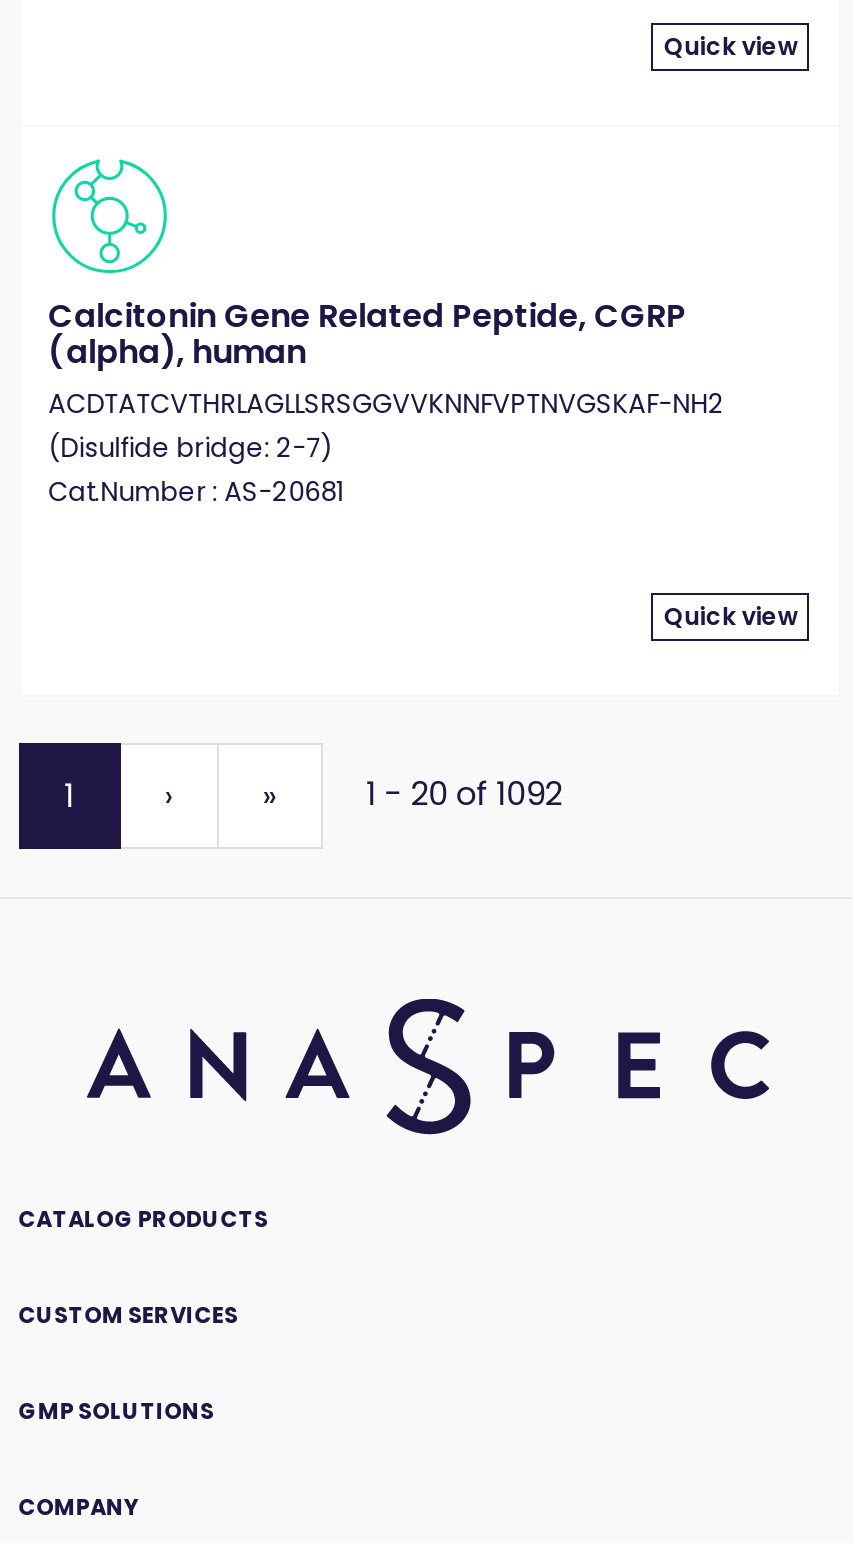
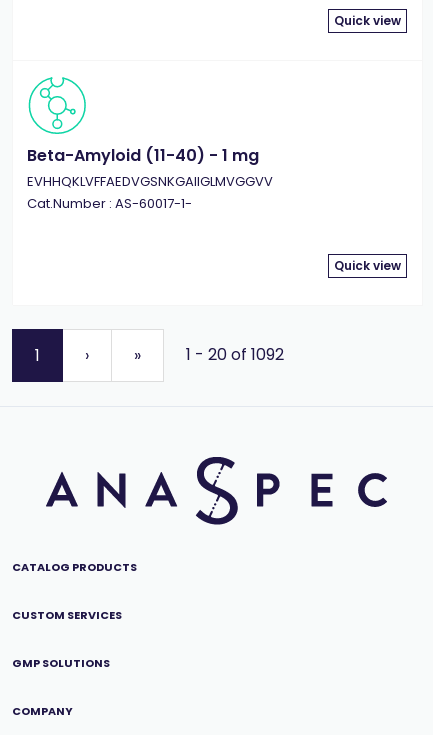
[48,293,724,511] Calcitonin Gene Related Peptide, CGRP | (alpha), human | ACDTATCVTHRLAGLLSRSGGVVKNNFVPTNVGSKAF-NH2 | (Disulfide bridge: 2-7) | Cat.Number : AS-20681 -> [27,144,273,213] Beta-Amyloid (11-40) - 1 mg | EVHHQKLVFFAEDVGSNKGAIIGLMVGGVV | Cat.Number : AS-60017-1-

